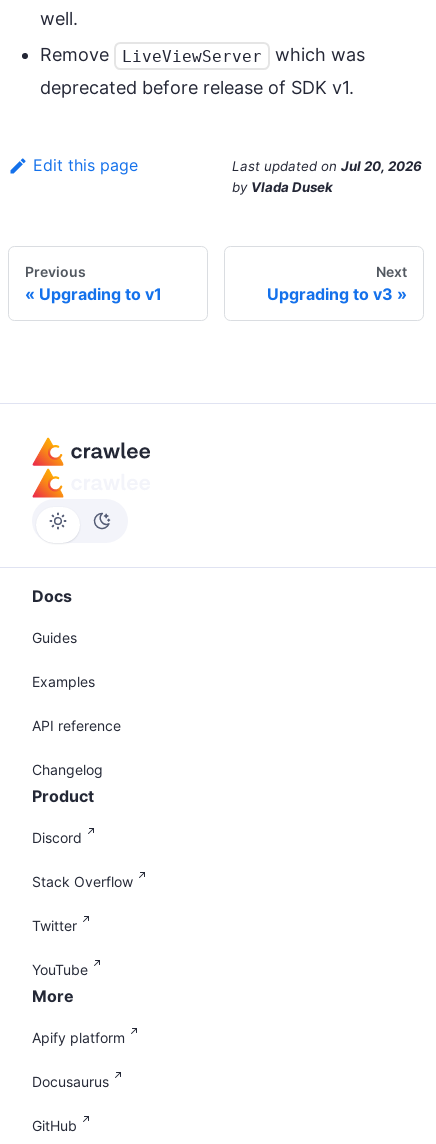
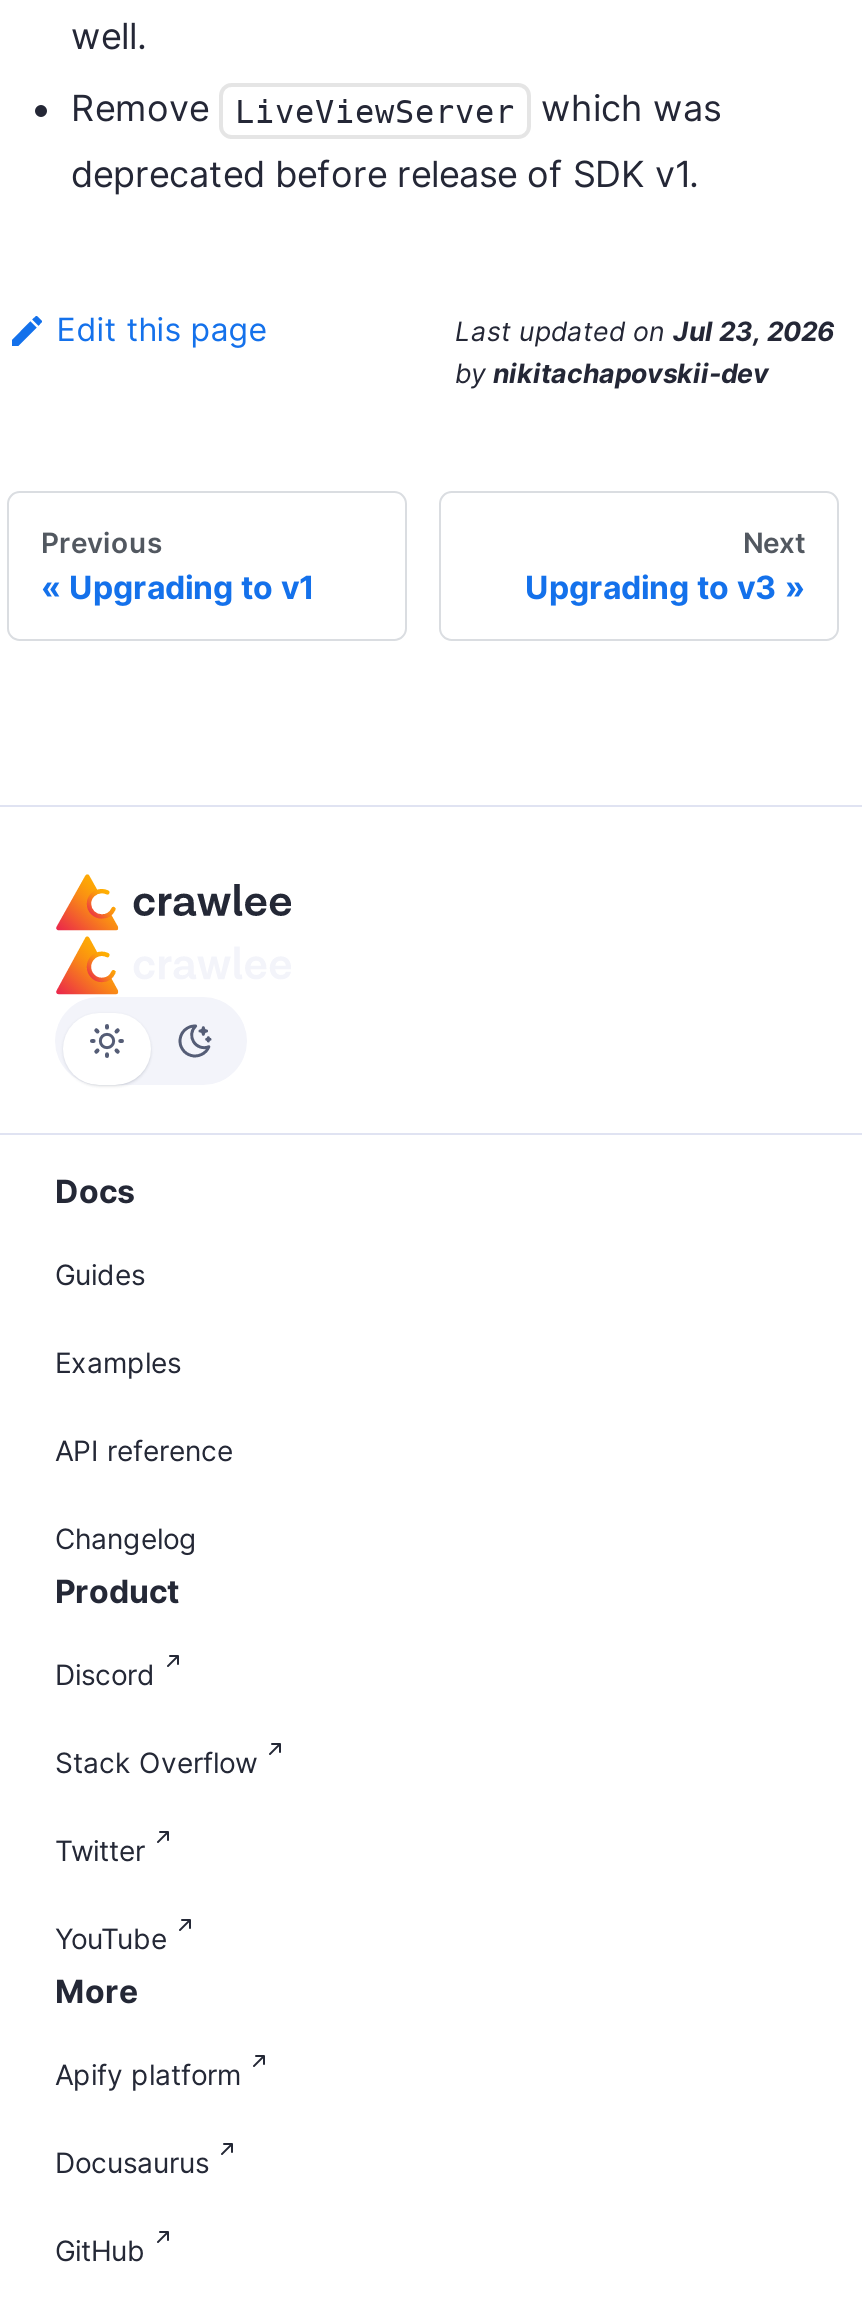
[232,158,422,195] Last updated on Jul 20, 2026 | by Vlada Dusek -> [455,314,835,388] Last updated on Jul 23, 2026 | by nikitachapovskii-dev

